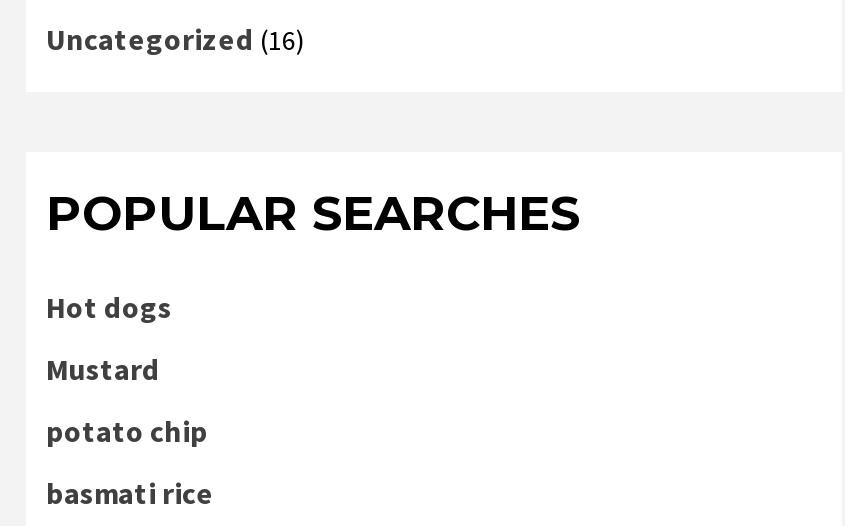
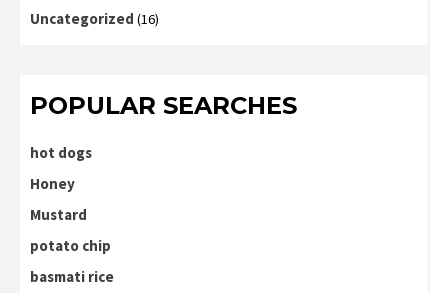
[46,288,172,326] Hot dogs -> [30,143,92,193] hot dogs | Honey

